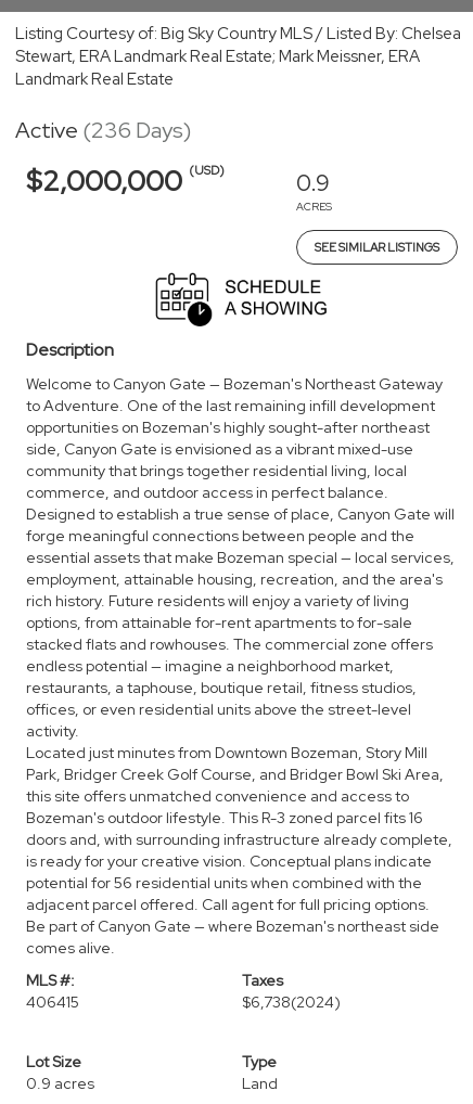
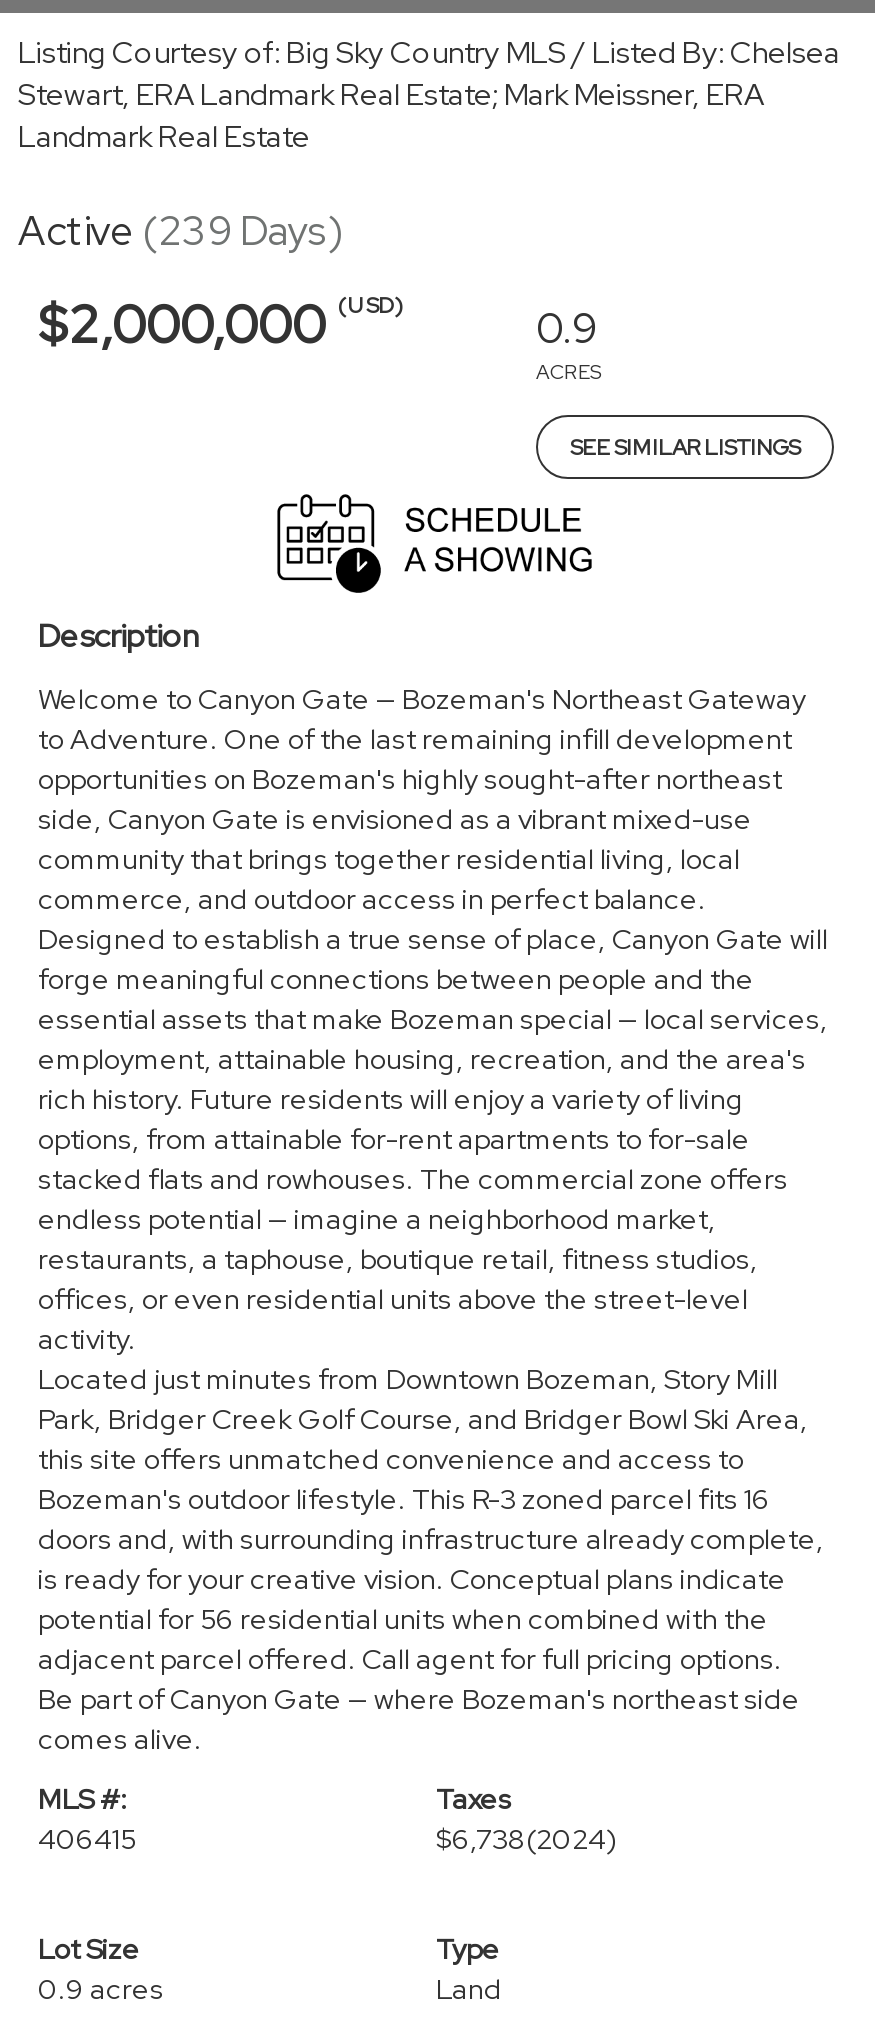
[15,116,191,144] Active (236 Days) -> [18,205,342,257] Active (239 Days)

